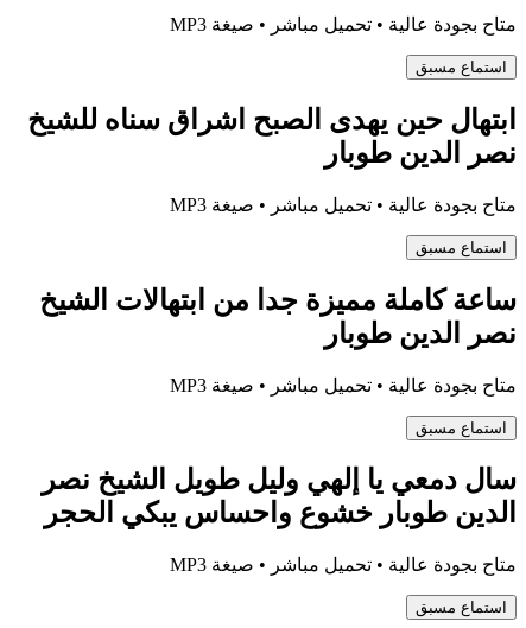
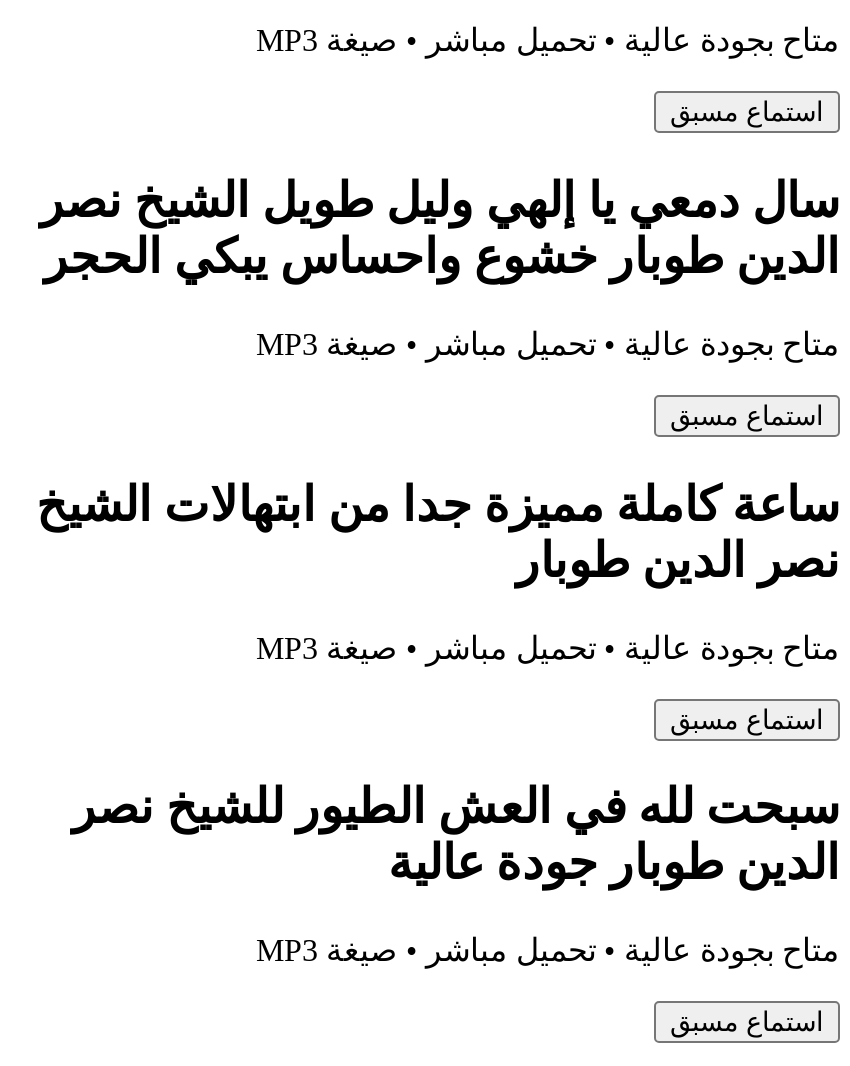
[27,104,517,168] ابتهال حين يهدى الصبح اشراق سناه للشيخ | نصر الدين طوبار -> none
none -> [72,782,840,890] سبحت لله في العش الطيور للشيخ نصر | الدين طوبار جودة عالية
moved [42,465,517,529] -> [40,175,840,283]: سال دمعي يا إلهي وليل طويل الشيخ نصر | الدين طوبار خشوع واحساس يبكي الحجر

